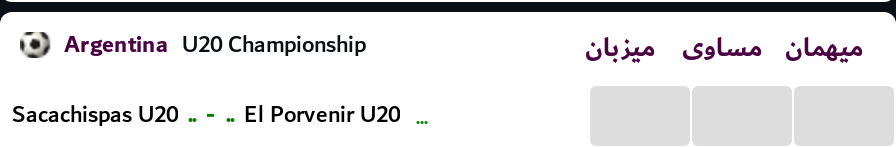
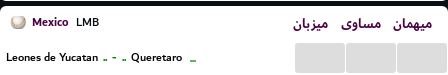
[64,24,366,66] Argentina U20 Championship -> [32,12,99,33] Mexico LMB
[12,94,428,136] Sacachispas U20 .. - .. El Porvenir U20 ... -> [6,47,196,68] Leones de Yucatan .. - .. Queretaro ...

